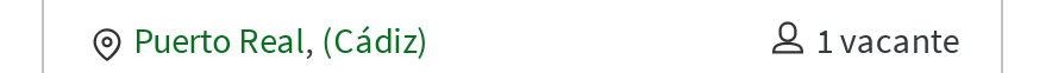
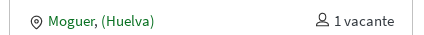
[134,17,429,62] Puerto Real, (Cádiz) -> [48,11,155,30] Moguer, (Huelva)

